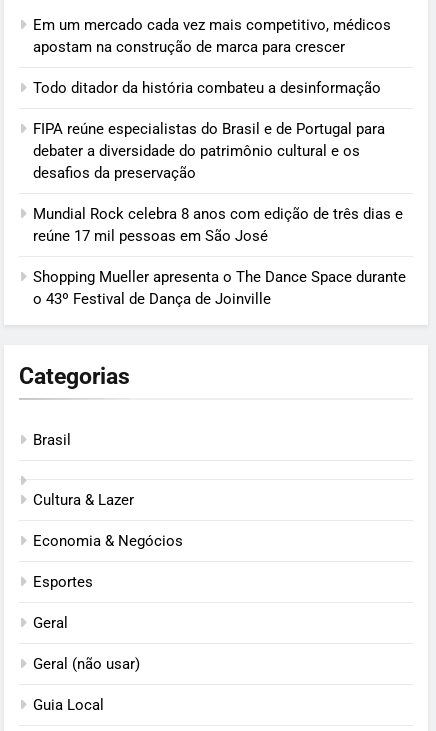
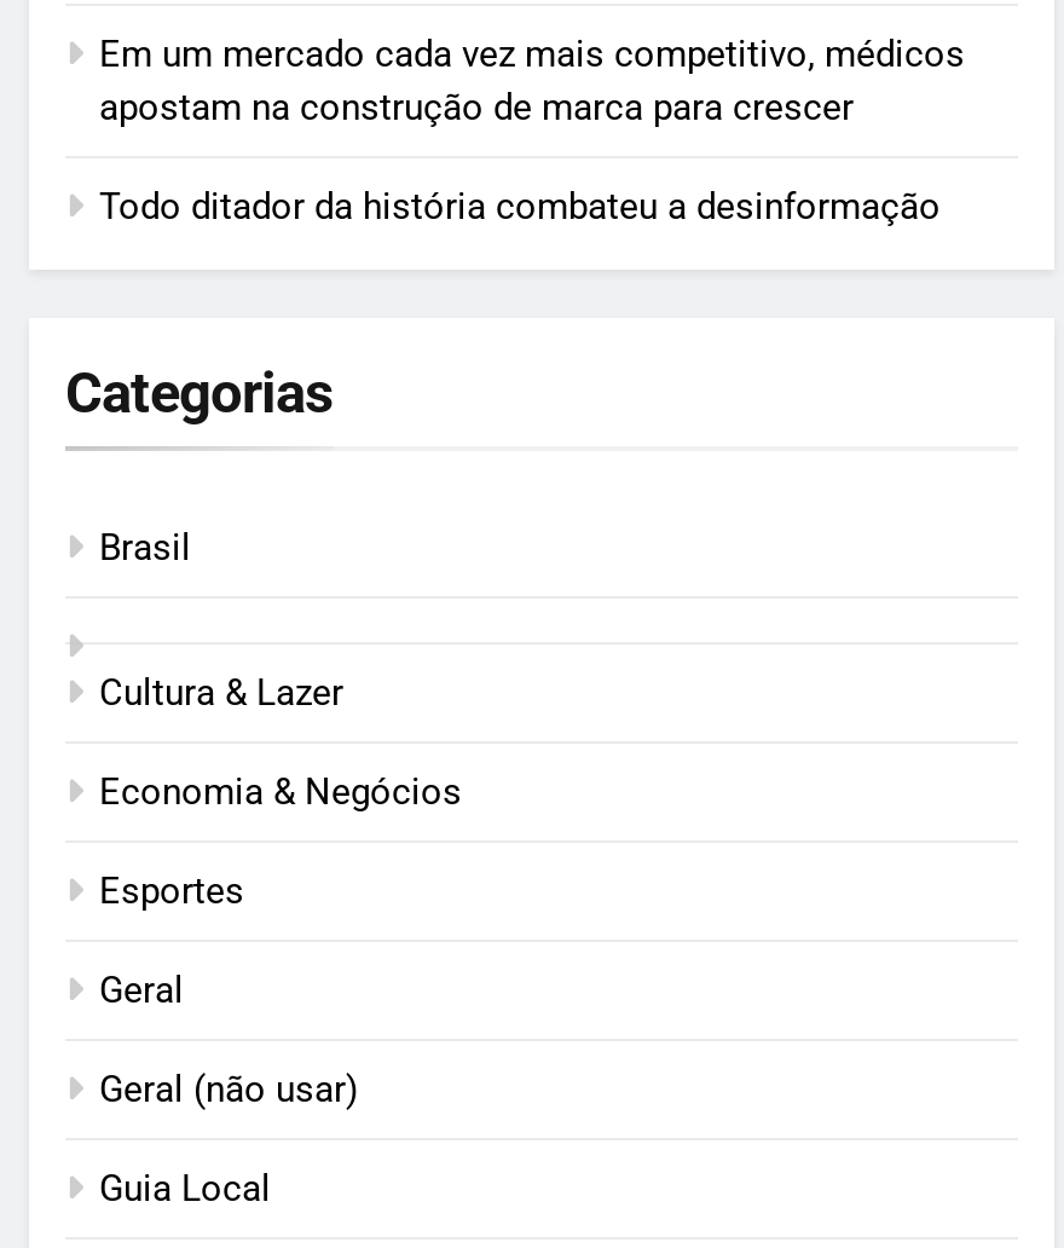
[33,120,406,308] FIPA reúne especialistas do Brasil e de Portugal para | debater a diversidade do patrimônio cultural e os | desafios da preservação | Mundial Rock celebra 8 anos com edição de três dias e | reúne 17 mil pessoas em São José | Shopping Mueller apresenta o The Dance Space durante | o 43º Festival de Dança de Joinville -> none

